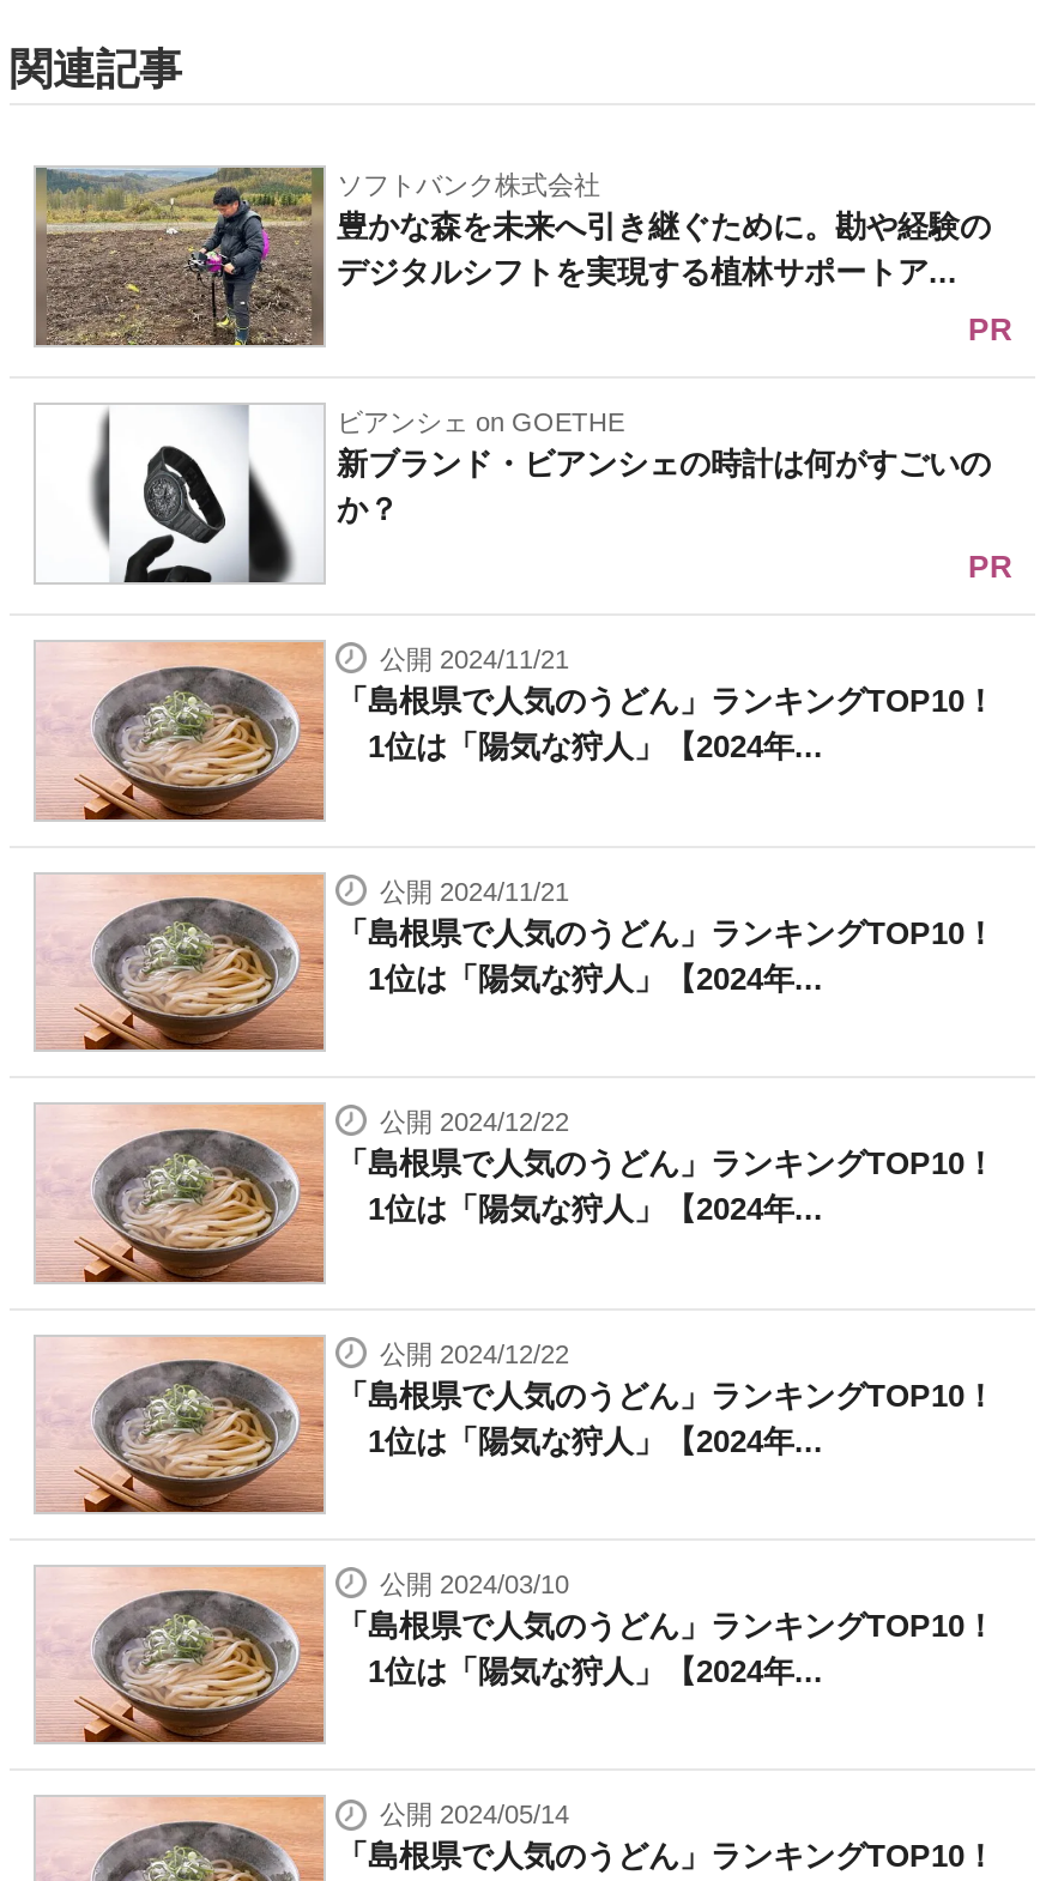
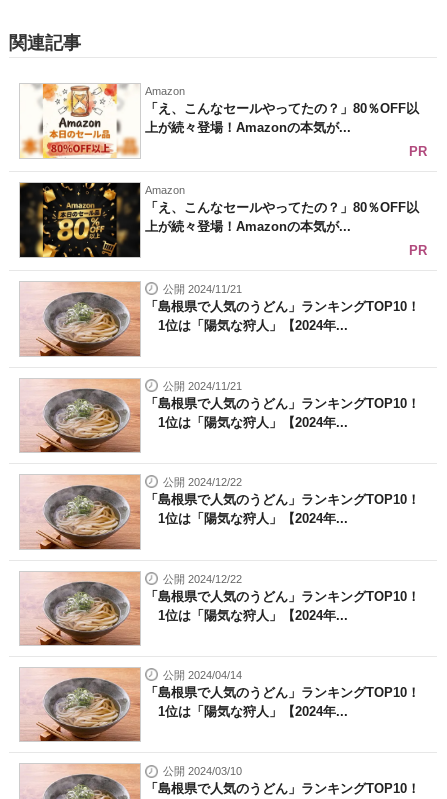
[34,165,991,347] [image] | ソフトバンク株式会社 | 豊かな森を未来へ引き継ぐために。勘や経験の | デジタルシフトを実現する植林サポートア... -> [20,83,419,159] [image] | Amazon | 「え、こんなセールやってたの？」80％OFF以 | 上が続々登場！Amazonの本気が...
[36,405,991,585] [image] | ビアンシェ on GOETHE | 新ブランド・ビアンシェの時計は何がすごいの | か？ -> [19,182,419,258] [image] | Amazon | 「え、こんなセールやってたの？」80％OFF以 | 上が続々登場！Amazonの本気が...
[380,1569,569,1598] 公開 2024/03/10 -> [163,669,242,681] 公開 2024/04/14
[380,1801,569,1829] 公開 2024/05/14 -> [163,765,242,777] 公開 2024/03/10

